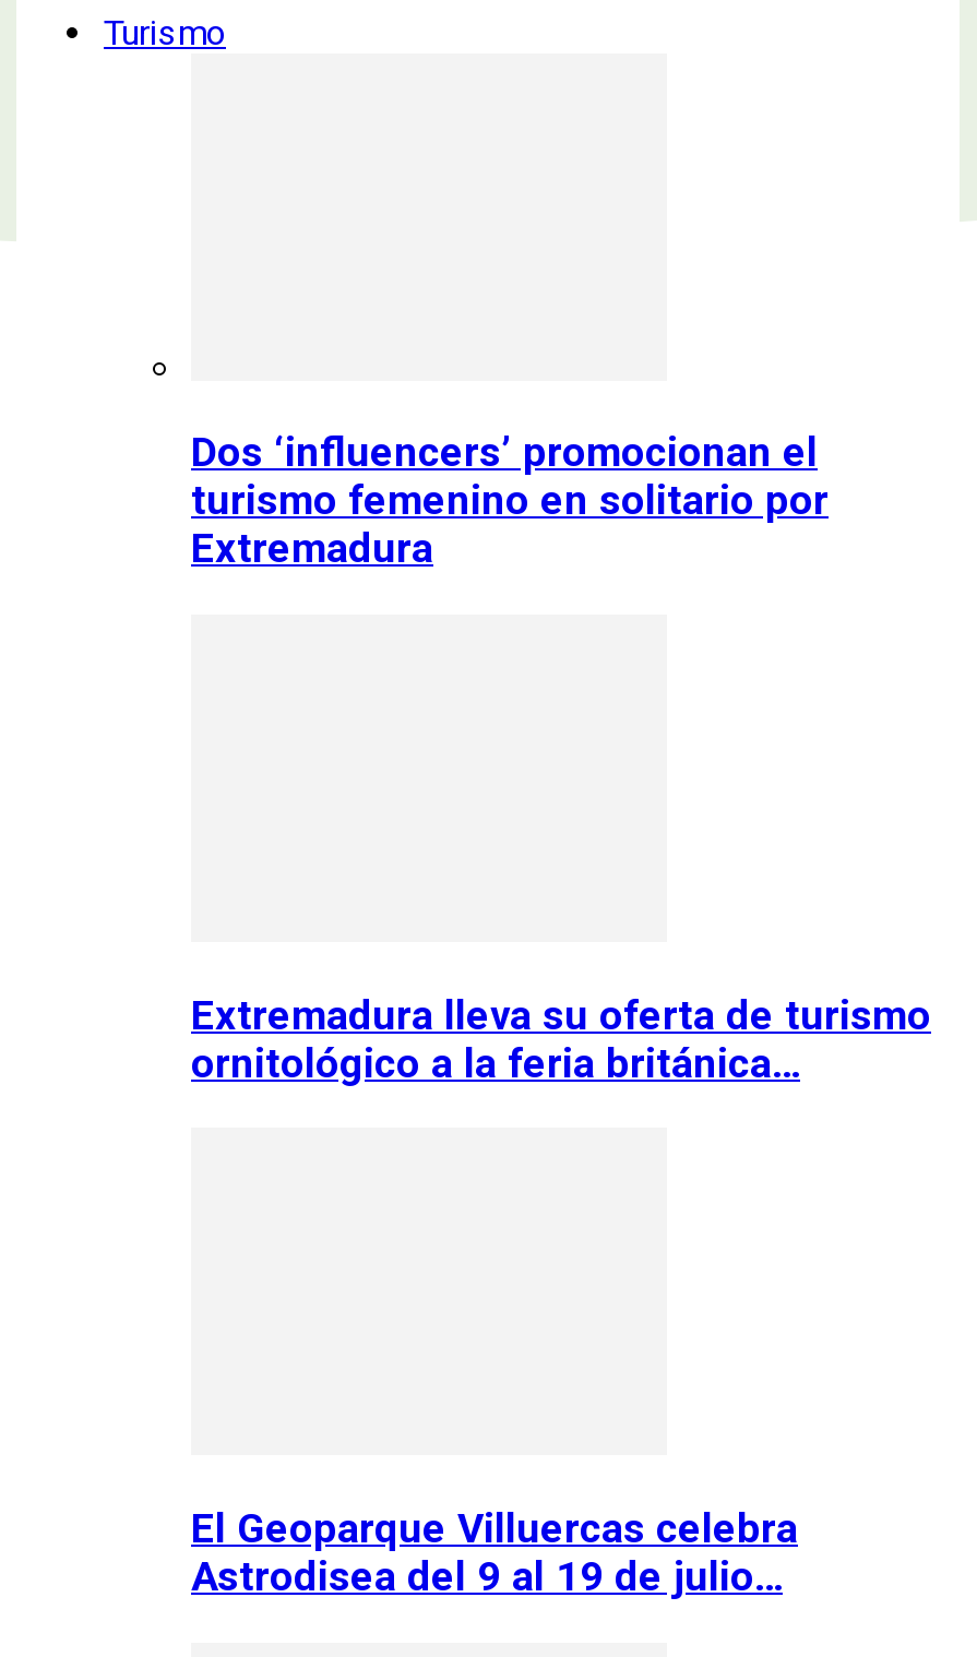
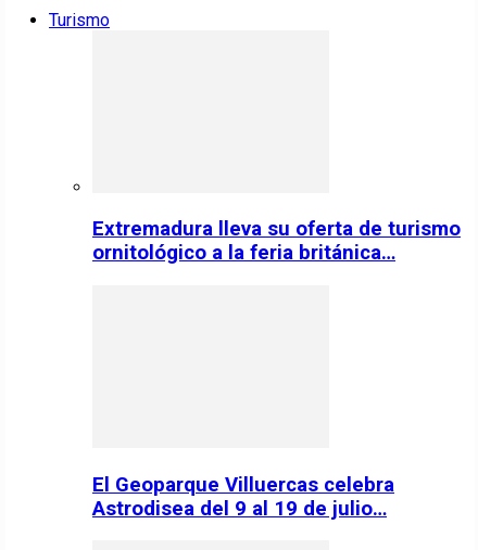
[191,430,829,574] Dos ‘influencers’ promocionan el | turismo femenino en solitario por | Extremadura -> none

